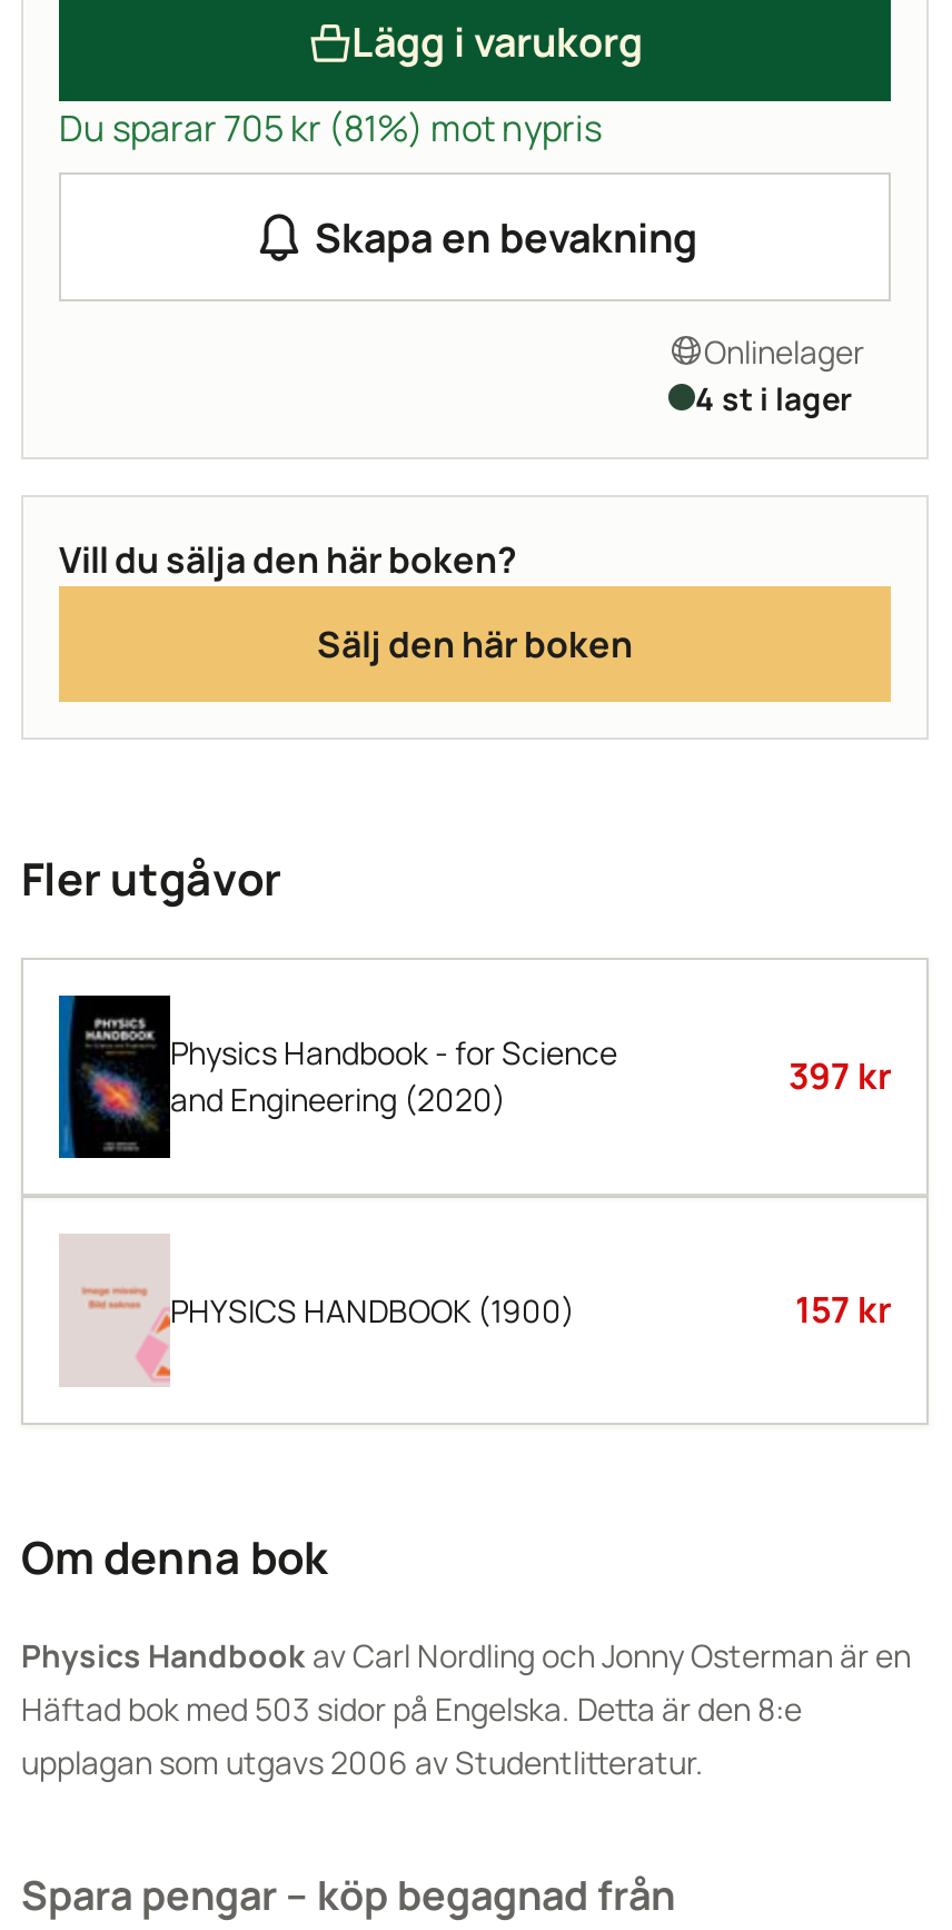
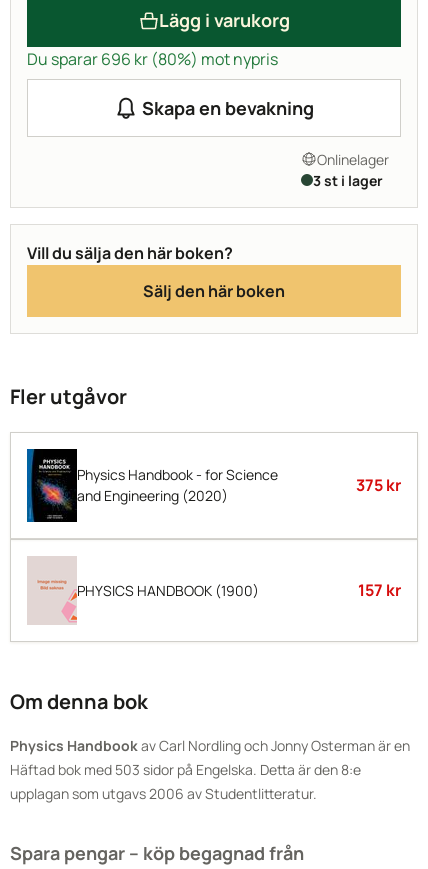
[59,103,602,152] Du sparar 705 kr (81%) mot nypris -> [27,48,278,70] Du sparar 696 kr (80%) mot nypris
[695,376,853,418] 4 st i lager -> [313,171,383,190] 3 st i lager
[789,1051,891,1100] 397 kr -> [356,474,401,496] 375 kr

